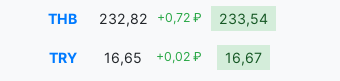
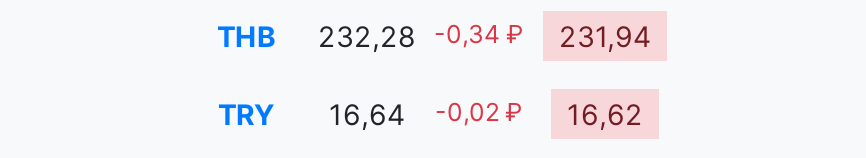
[98,10,201,27] 232,82 +0,72 ₽ -> [318,19,524,53] 232,28 -0,34 ₽
[218,10,267,27] 233,54 -> [559,19,651,53] 231,94
[104,49,142,66] 16,65 -> [329,97,405,131] 16,64
[156,49,202,64] +0,02 ₽ -> [435,97,523,127] -0,02 ₽
[224,49,261,66] 16,67 -> [567,97,643,131] 16,62

